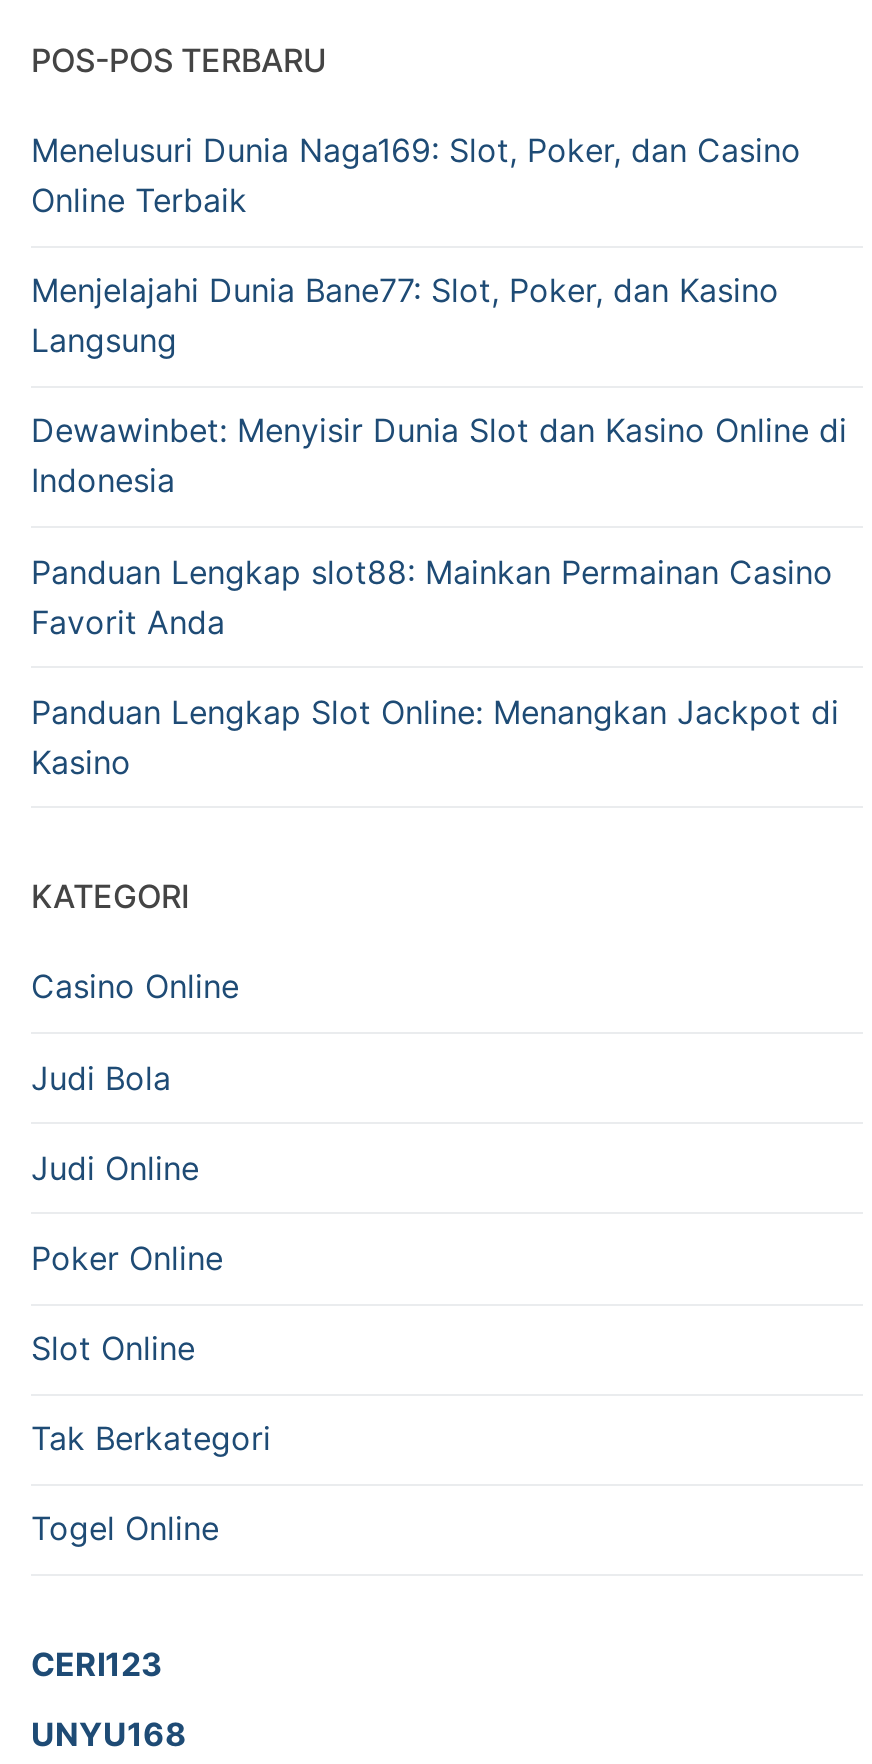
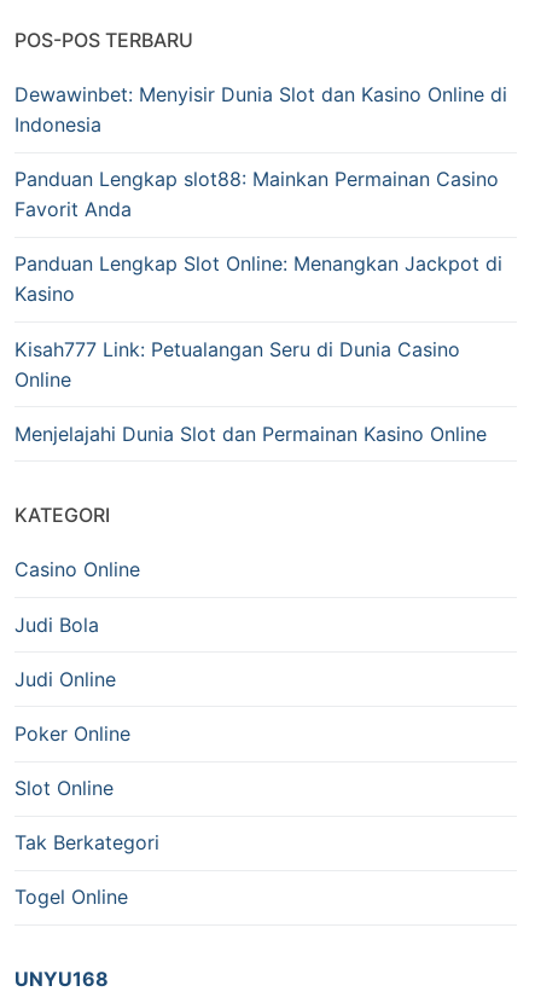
[31,130,801,360] Menelusuri Dunia Naga169: Slot, Poker, dan Casino | Online Terbaik | Menjelajahi Dunia Bane77: Slot, Poker, dan Kasino | Langsung -> none
moved [31,411,847,782] -> [14,82,507,306]: Dewawinbet: Menyisir Dunia Slot dan Kasino Online di | Indonesia | Panduan Lengkap slot88: Mainkan Permainan Casino | Favorit Anda | Panduan Lengkap Slot Online: Menangkan Jackpot di | Kasino
none -> [14,337,487,446] Kisah777 Link: Petualangan Seru di Dunia Casino | Online | Menjelajahi Dunia Slot dan Permainan Kasino Online
[31,1644,163,1684] CERI123 -> none

